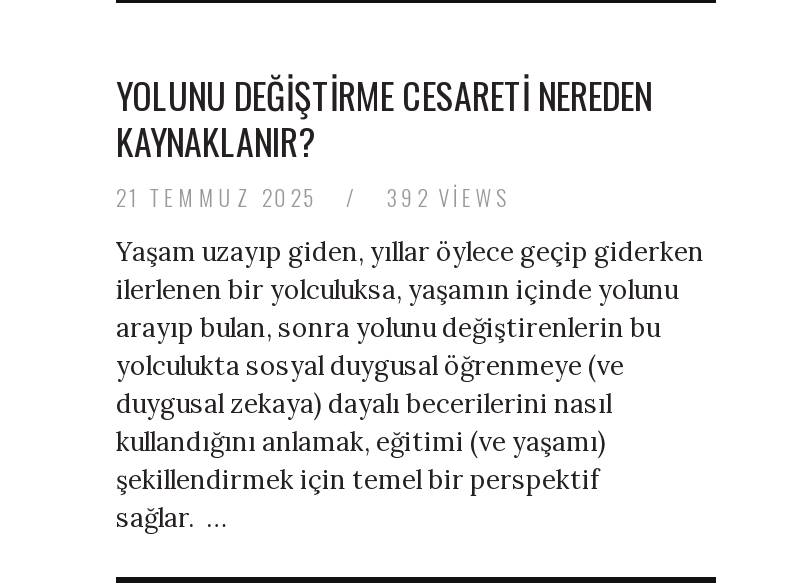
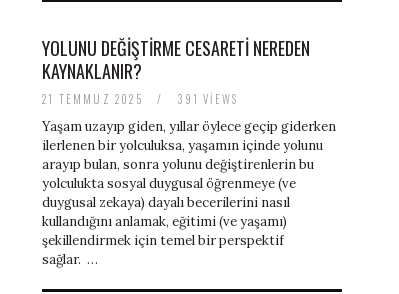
[378,181,508,213] 392 VIEWS -> [173,91,238,107] 391 VIEWS

